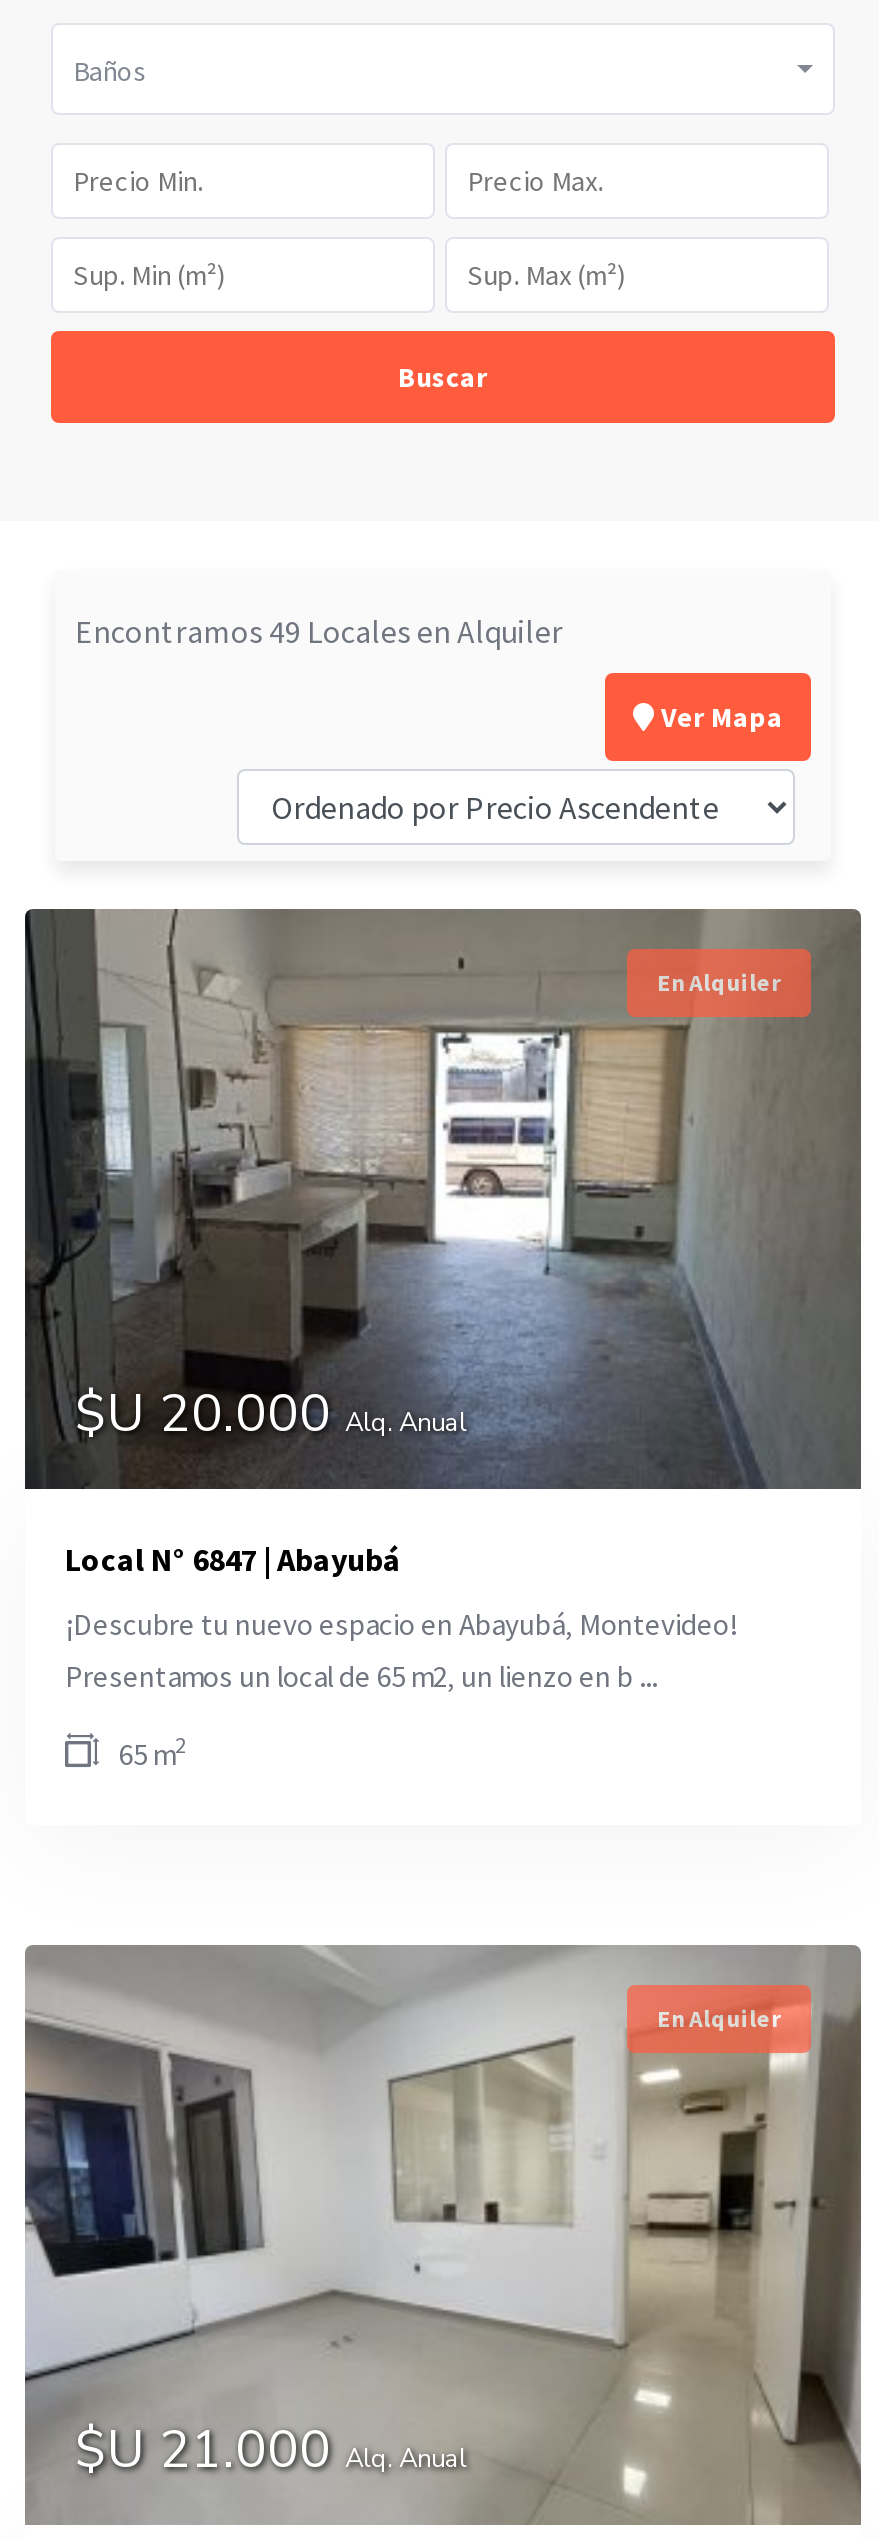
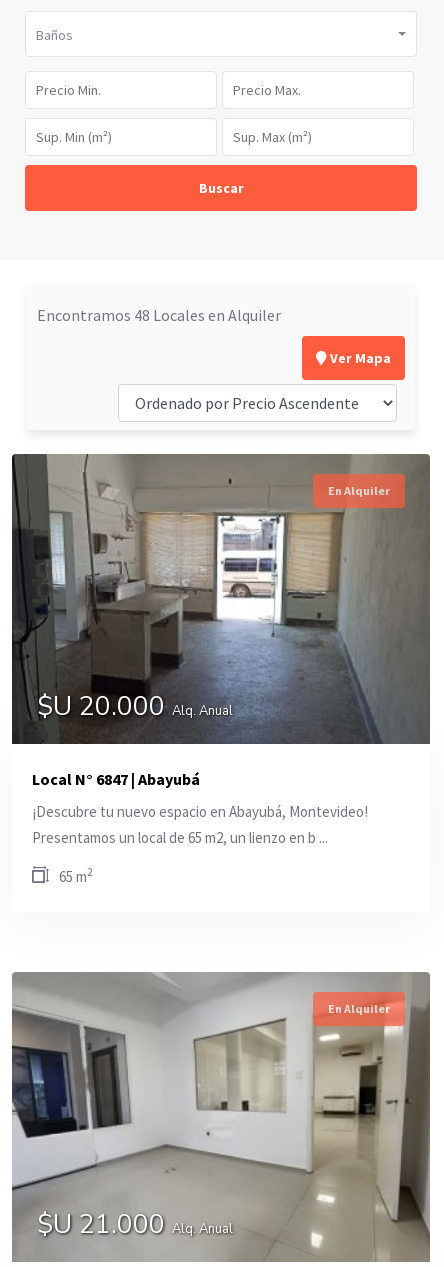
[75,611,563,651] Encontramos 49 Locales en Alquiler -> [37,305,281,325] Encontramos 48 Locales en Alquiler

